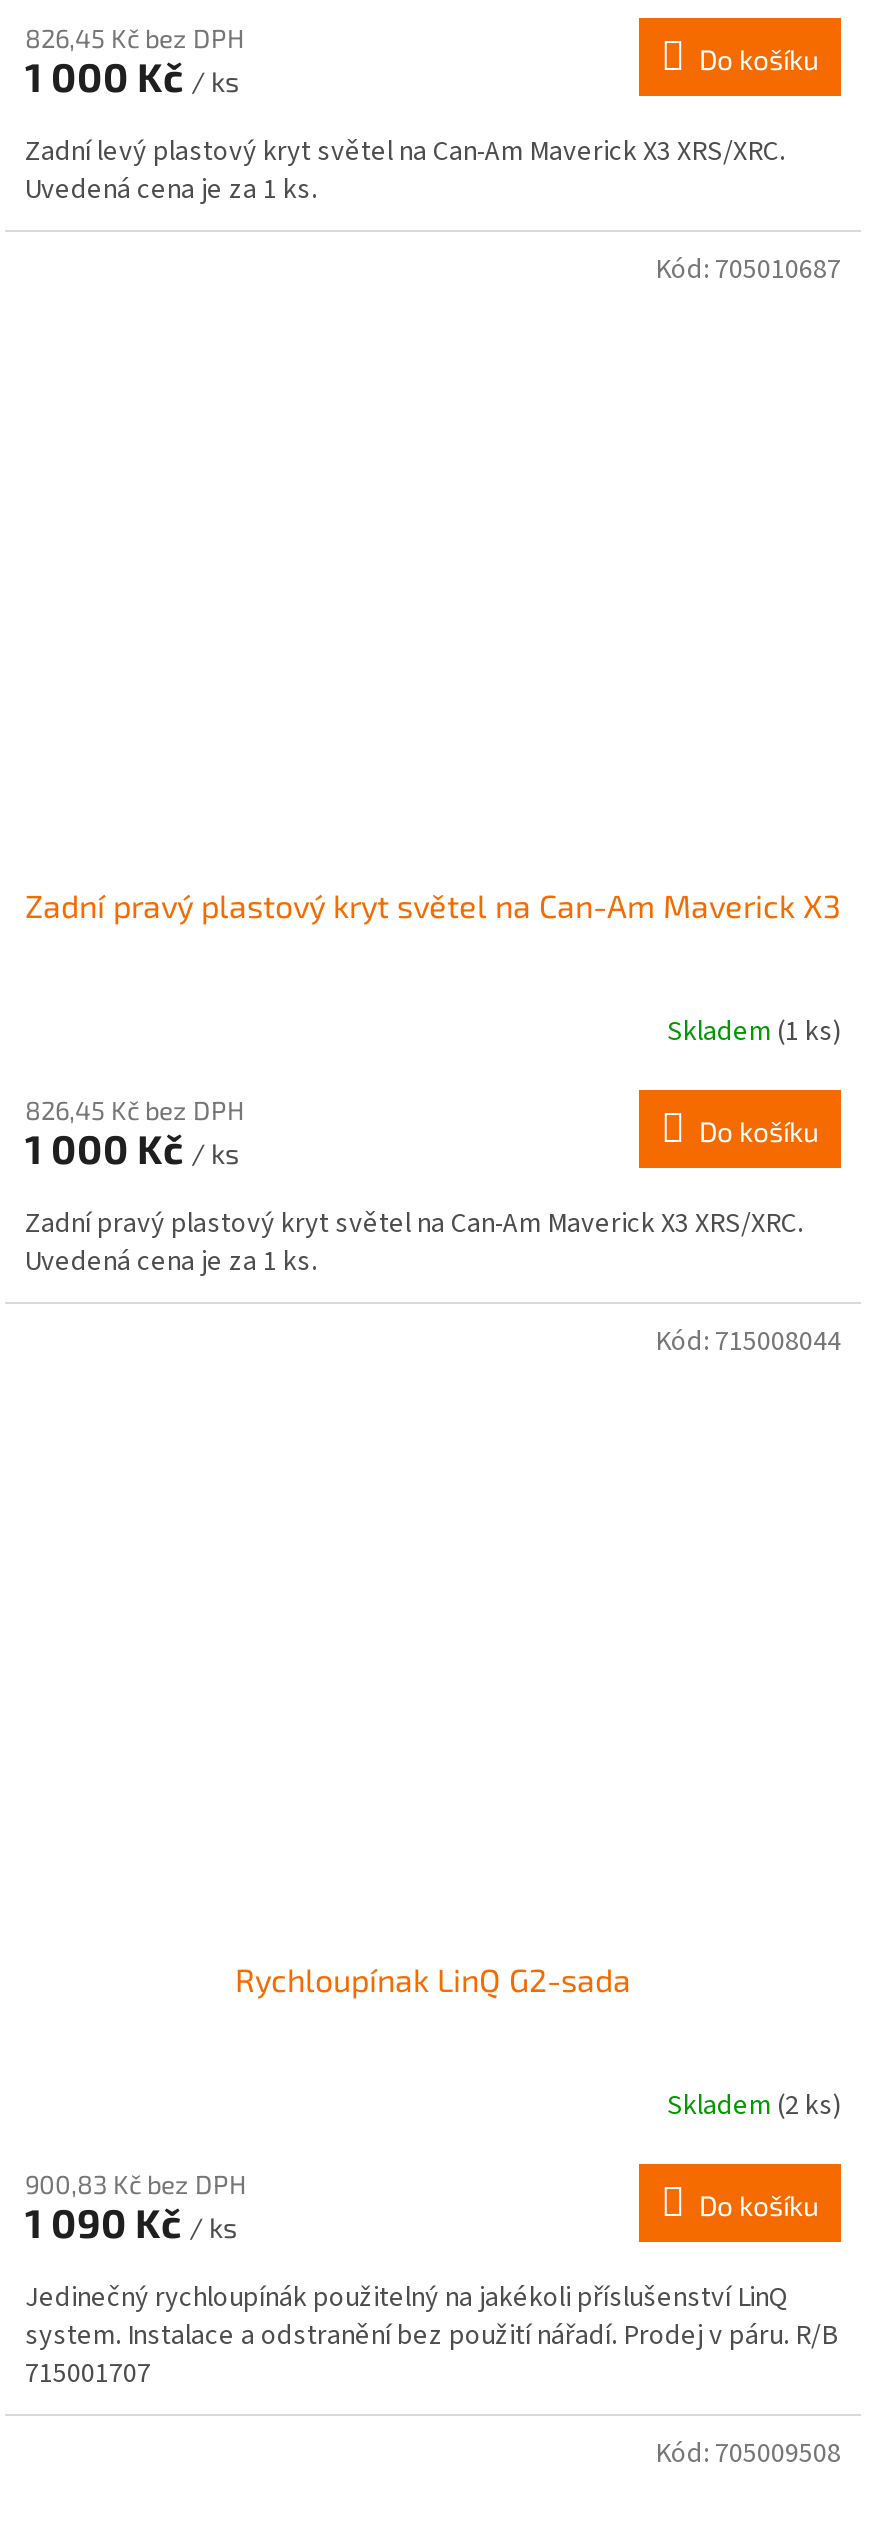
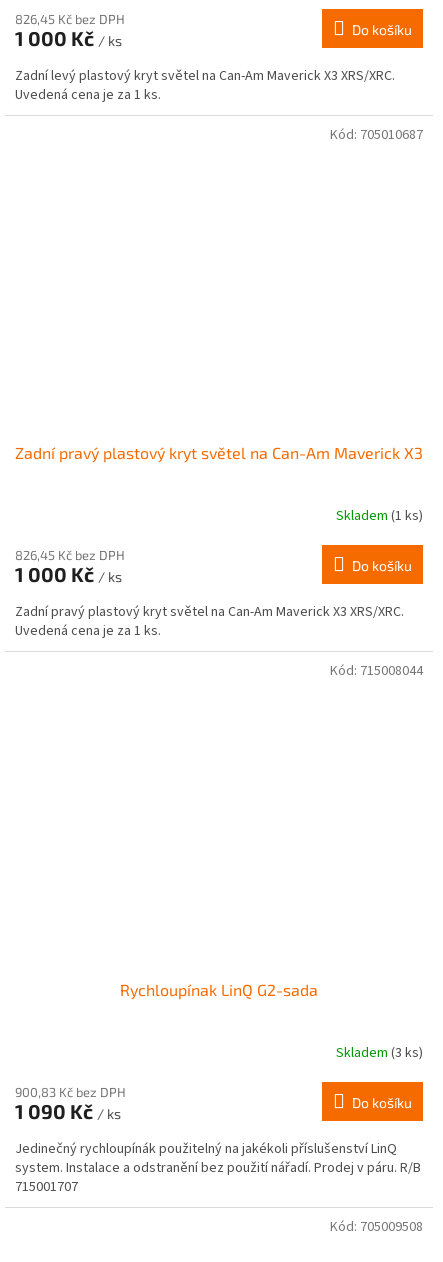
[667,2085,841,2125] Skladem (2 ks) -> [336,1043,423,1063] Skladem (3 ks)

